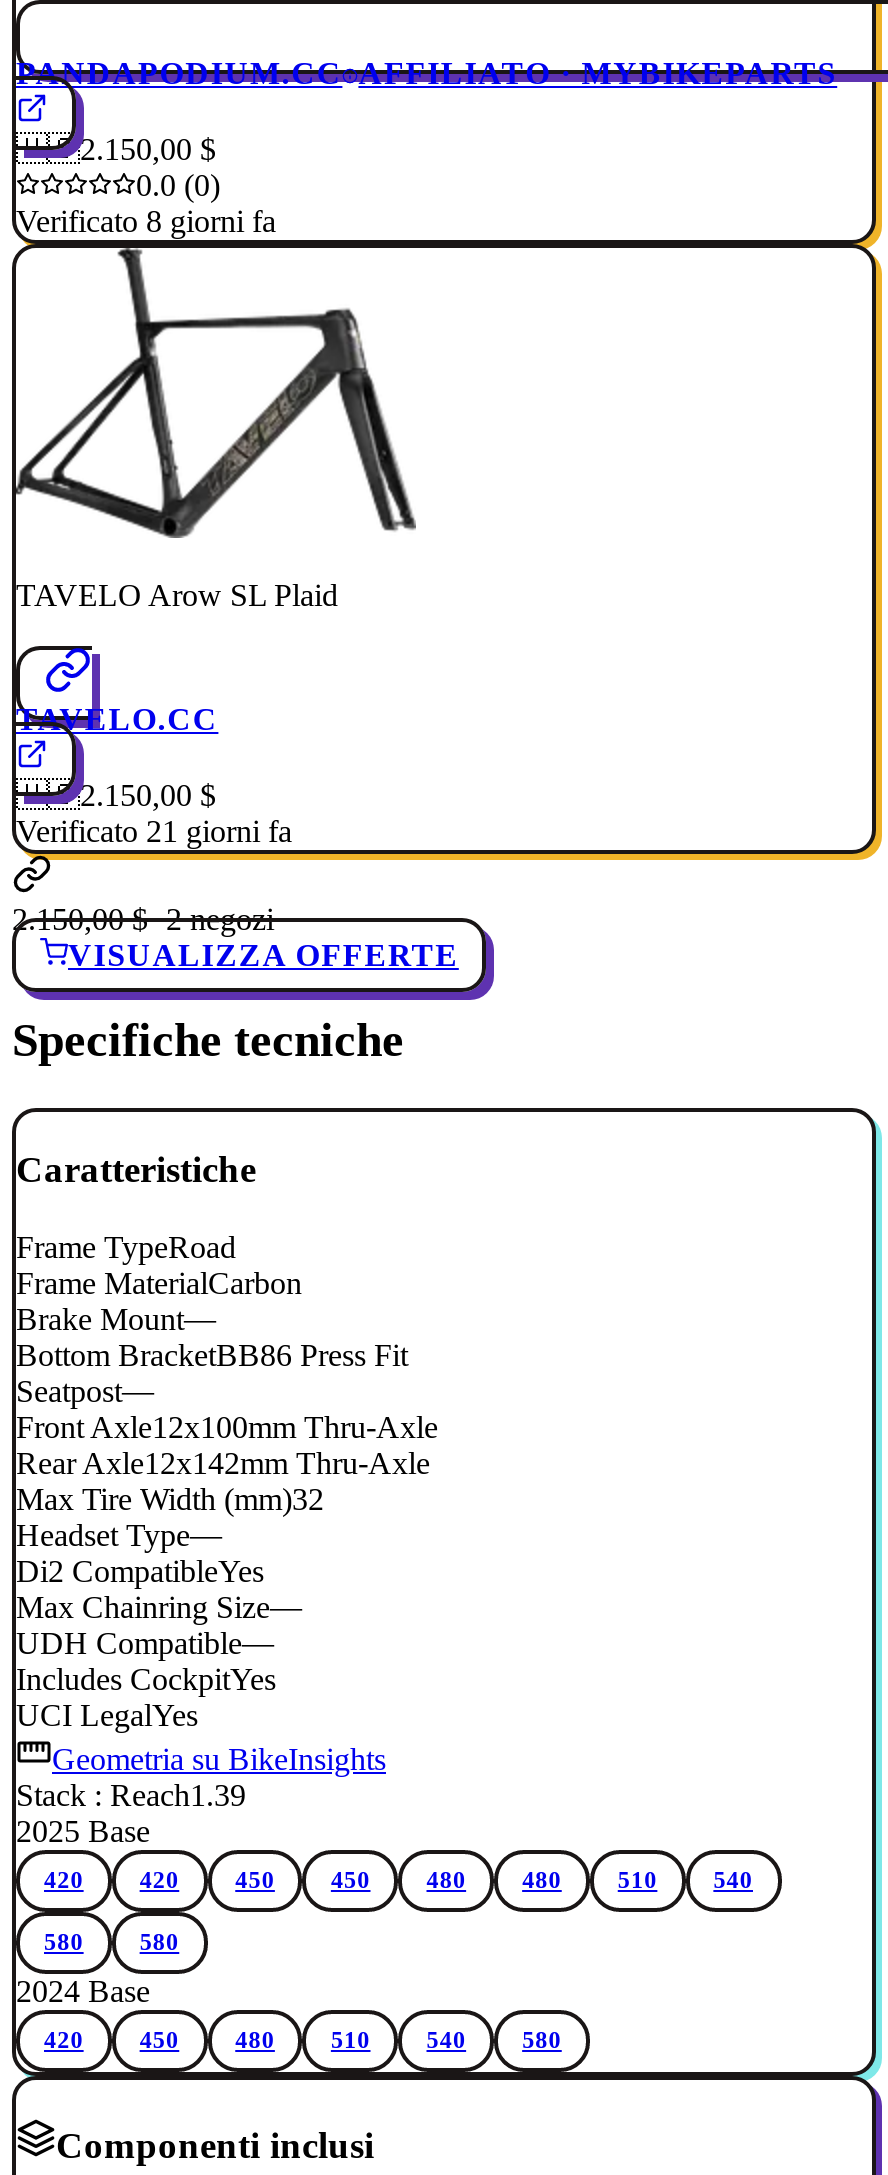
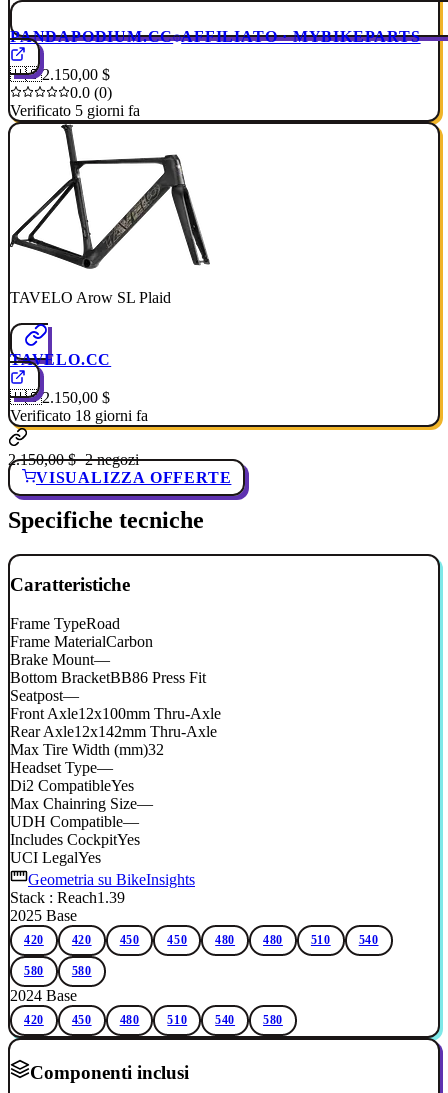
[16,204,276,238] Verificato 8 giorni fa -> [10,102,140,119] Verificato 5 giorni fa
[16,814,292,848] Verificato 21 giorni fa -> [10,407,148,424] Verificato 18 giorni fa

